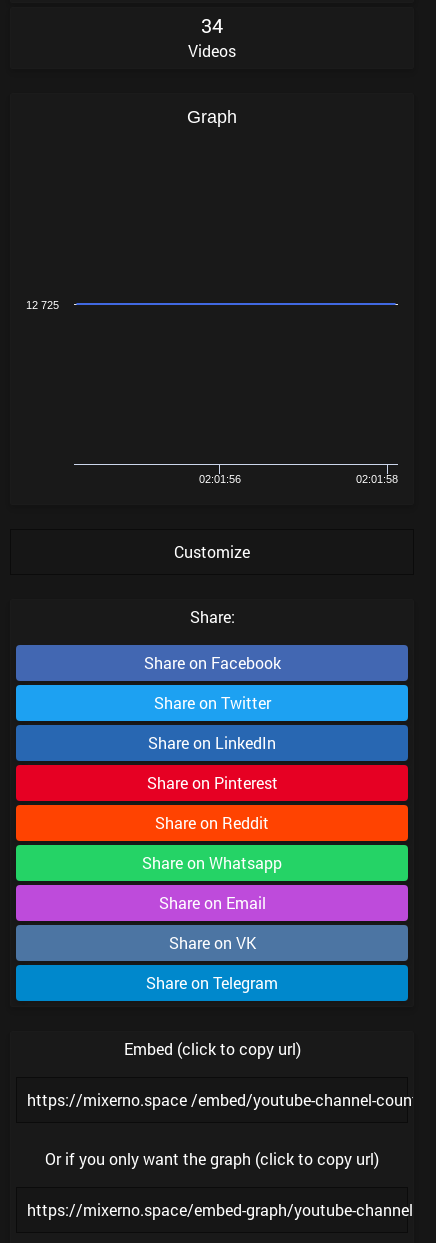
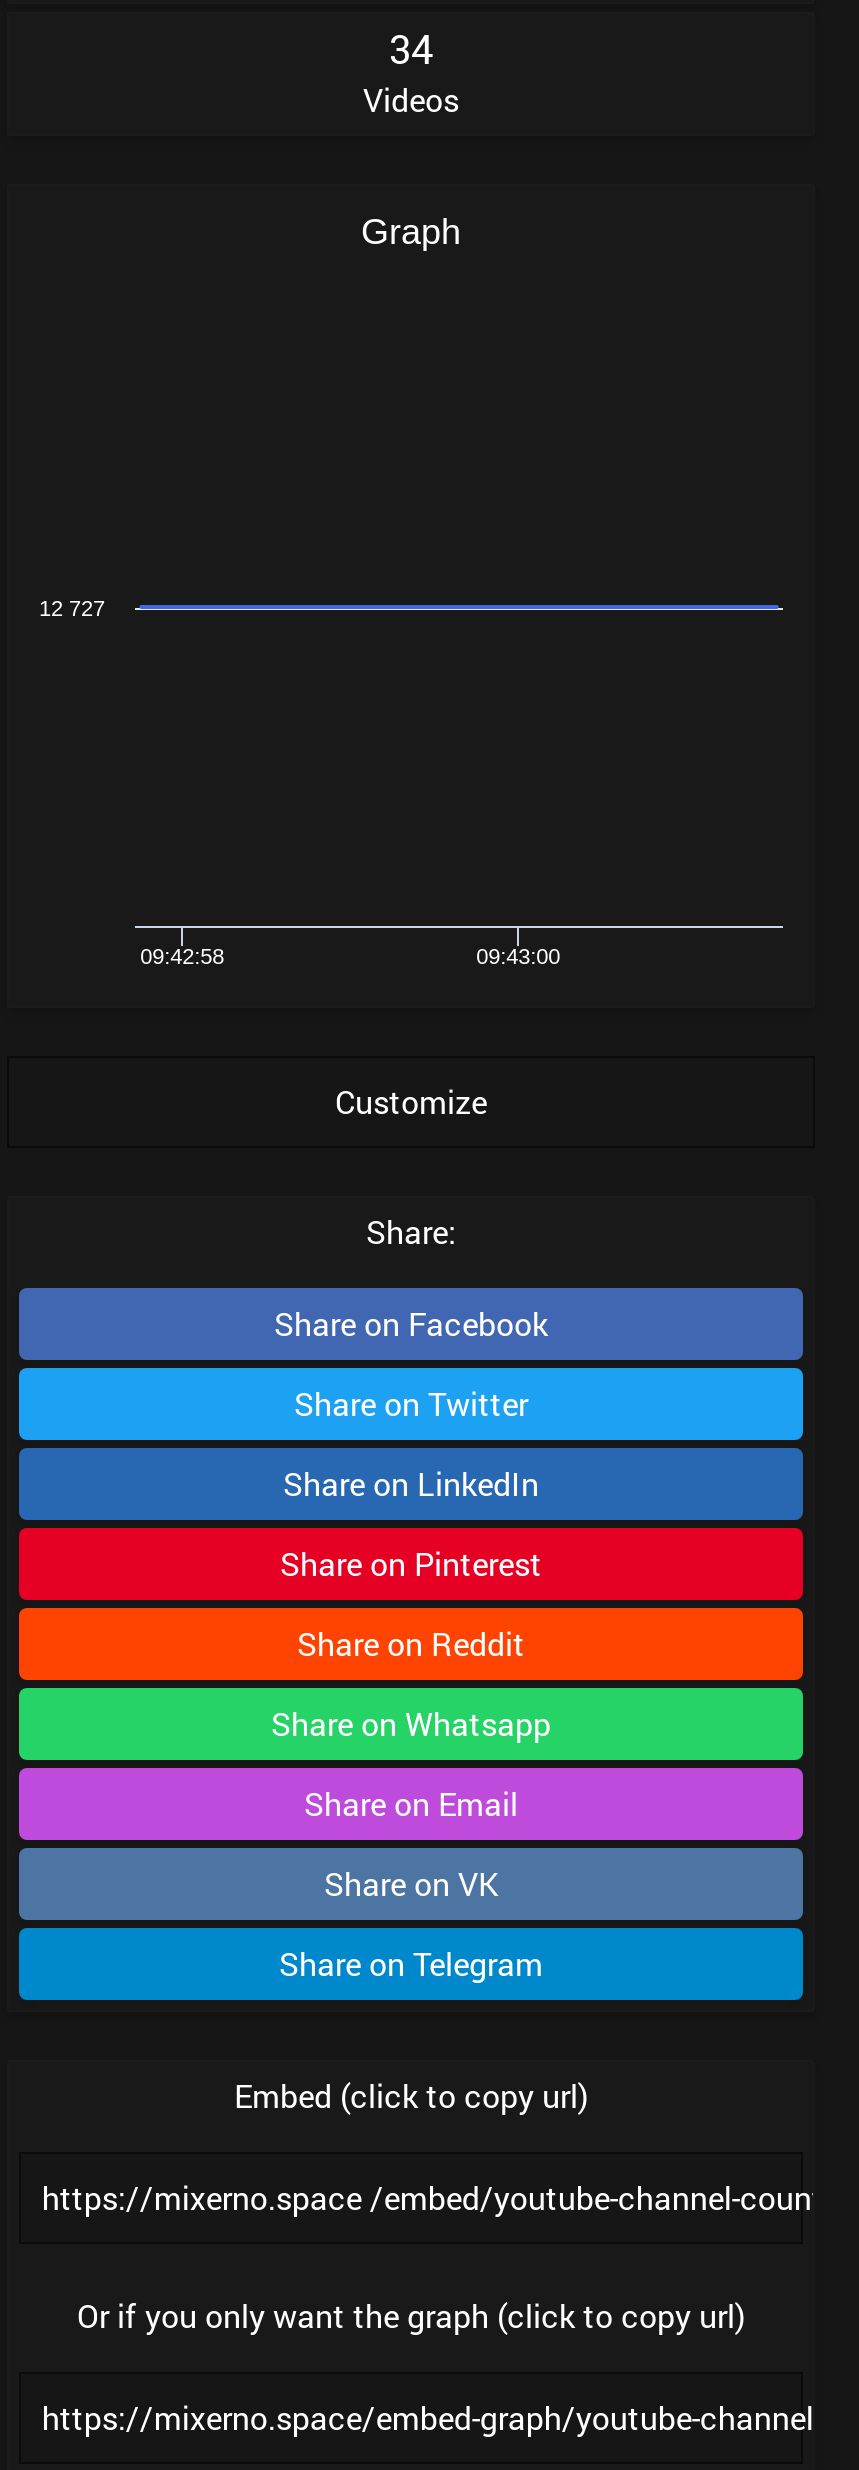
[26,299,59,311] 12 725 -> [40,595,106,620] 12 727
[200,473,242,485] 02:01:56 -> [141,943,225,968] 09:42:58
[356,473,398,485] 02:01:58 -> [477,943,561,968] 09:43:00

